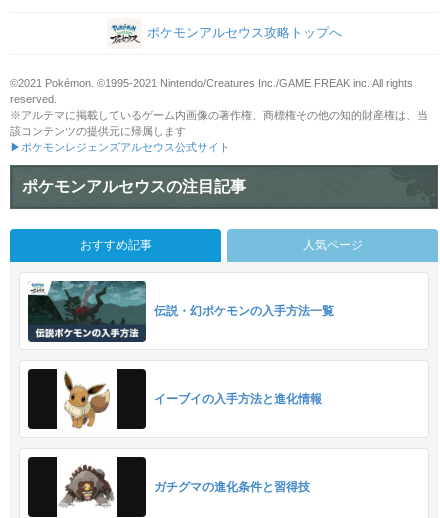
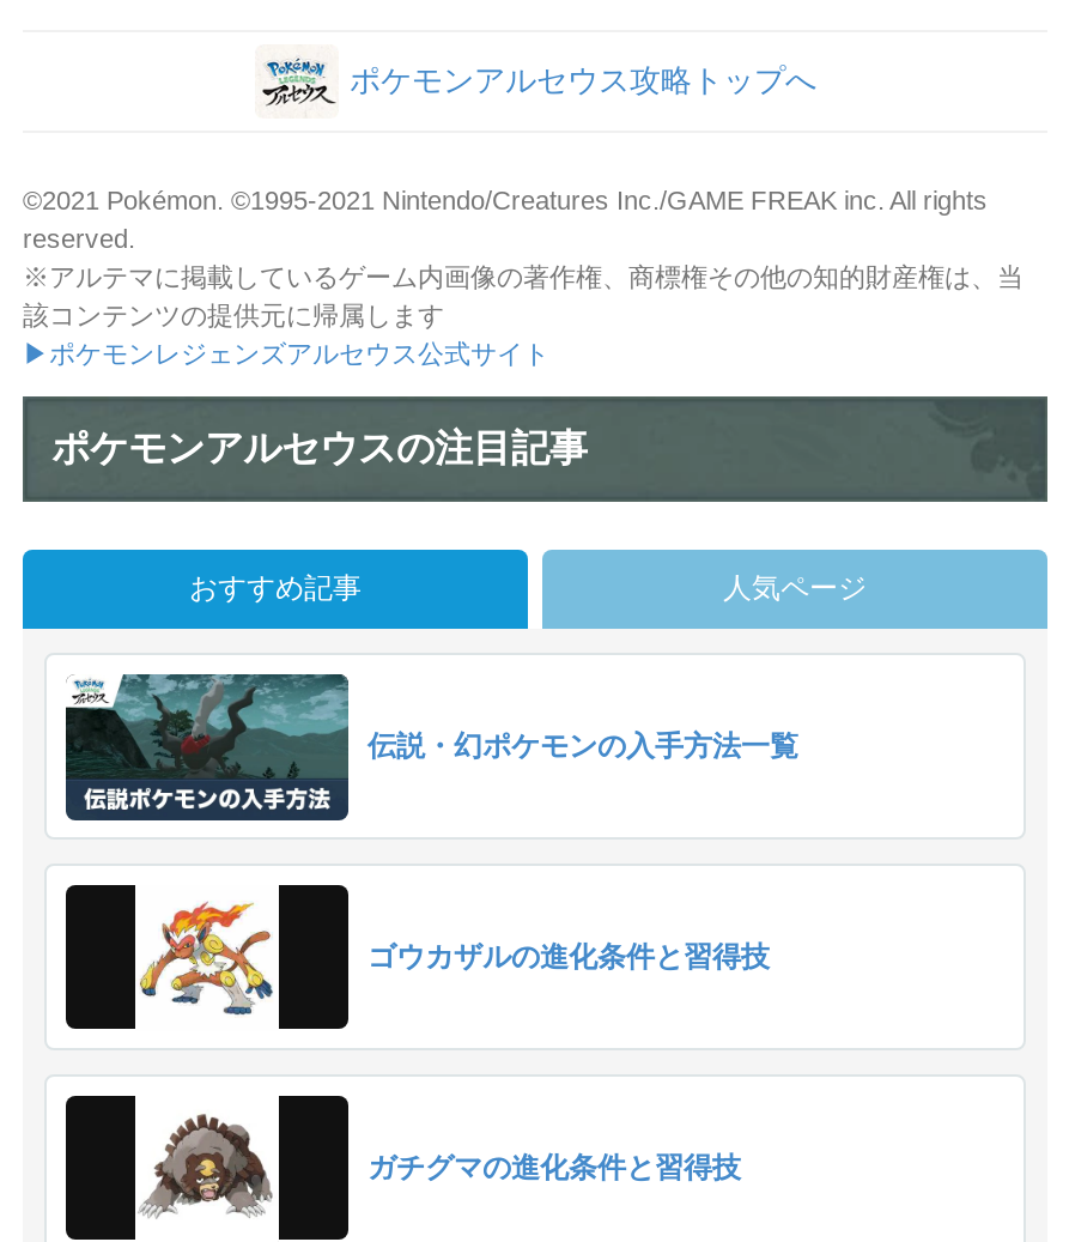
[58,371,322,429] [image] | イーブイの入手方法と進化情報 -> [138,895,770,1026] [image] | ゴウカザルの進化条件と習得技

